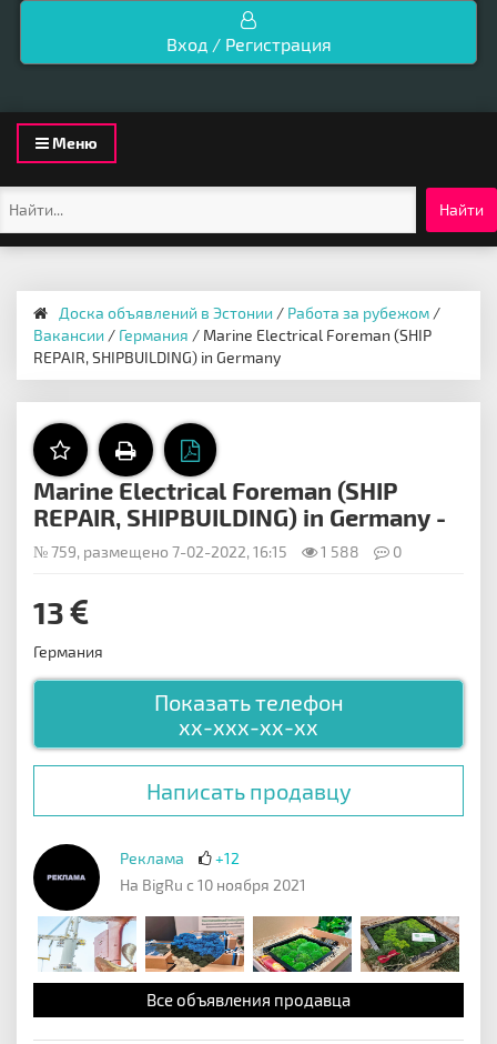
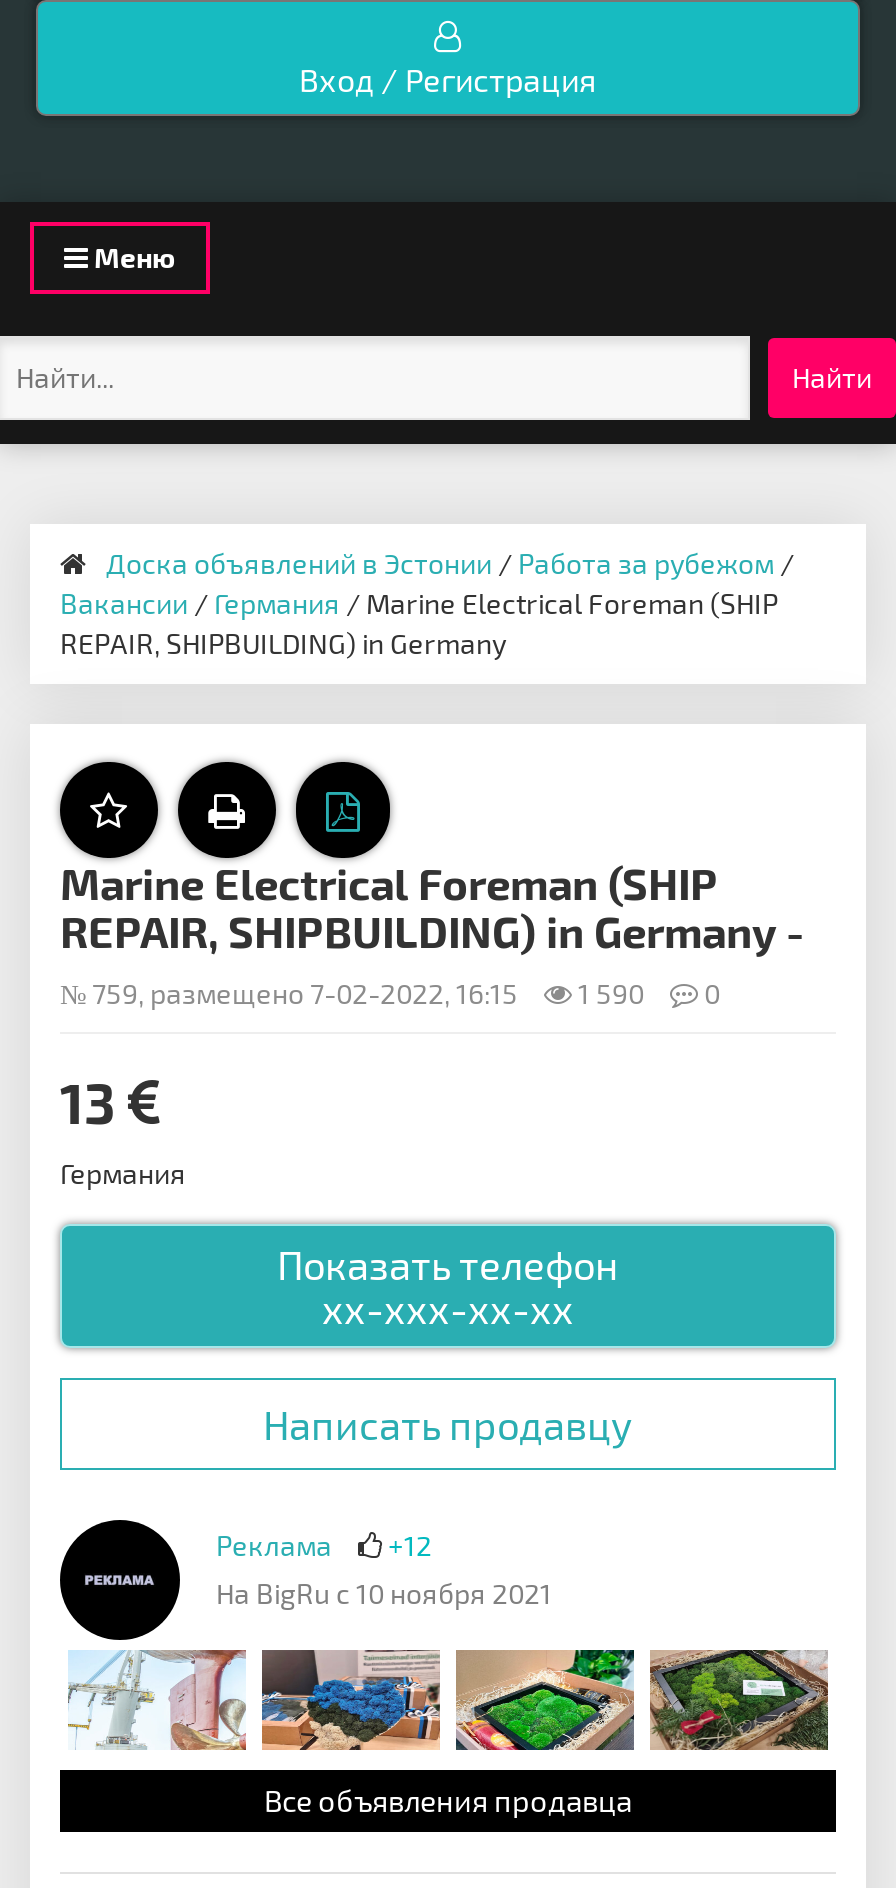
[33,542,402,561] № 759, размещено 7-02-2022, 16:15 1 588 0 -> [60,976,720,1010] № 759, размещено 7-02-2022, 16:15 1 590 0

